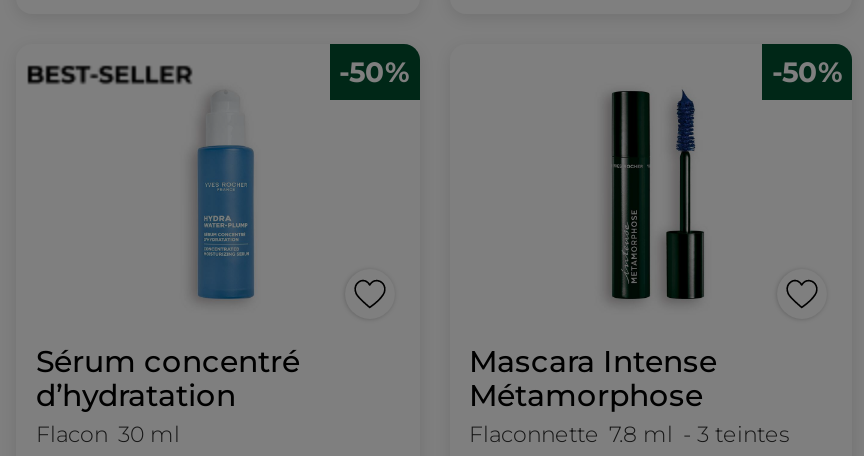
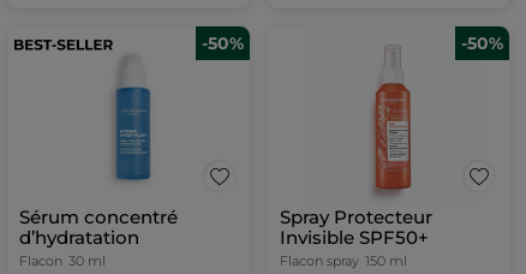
[469,78,789,448] [image] | Mascara Intense | Métamorphose | Flaconnette 7.8 ml - 3 teintes -> [279,44,432,269] [image] | Spray Protecteur | Invisible SPF50+ | Flacon spray 150 ml

